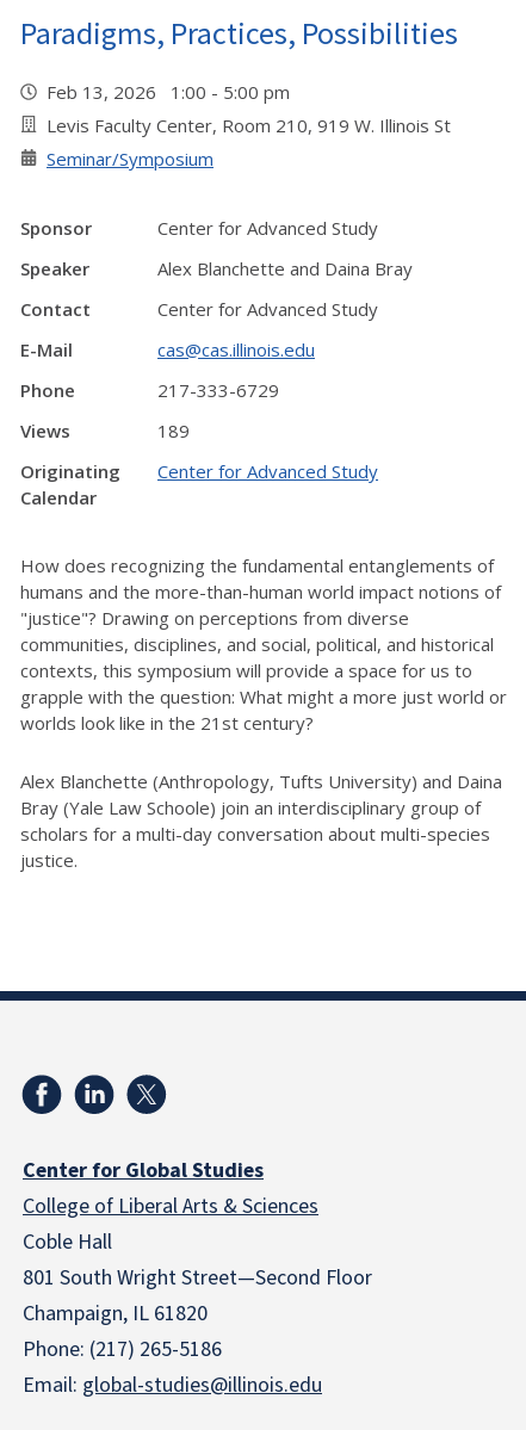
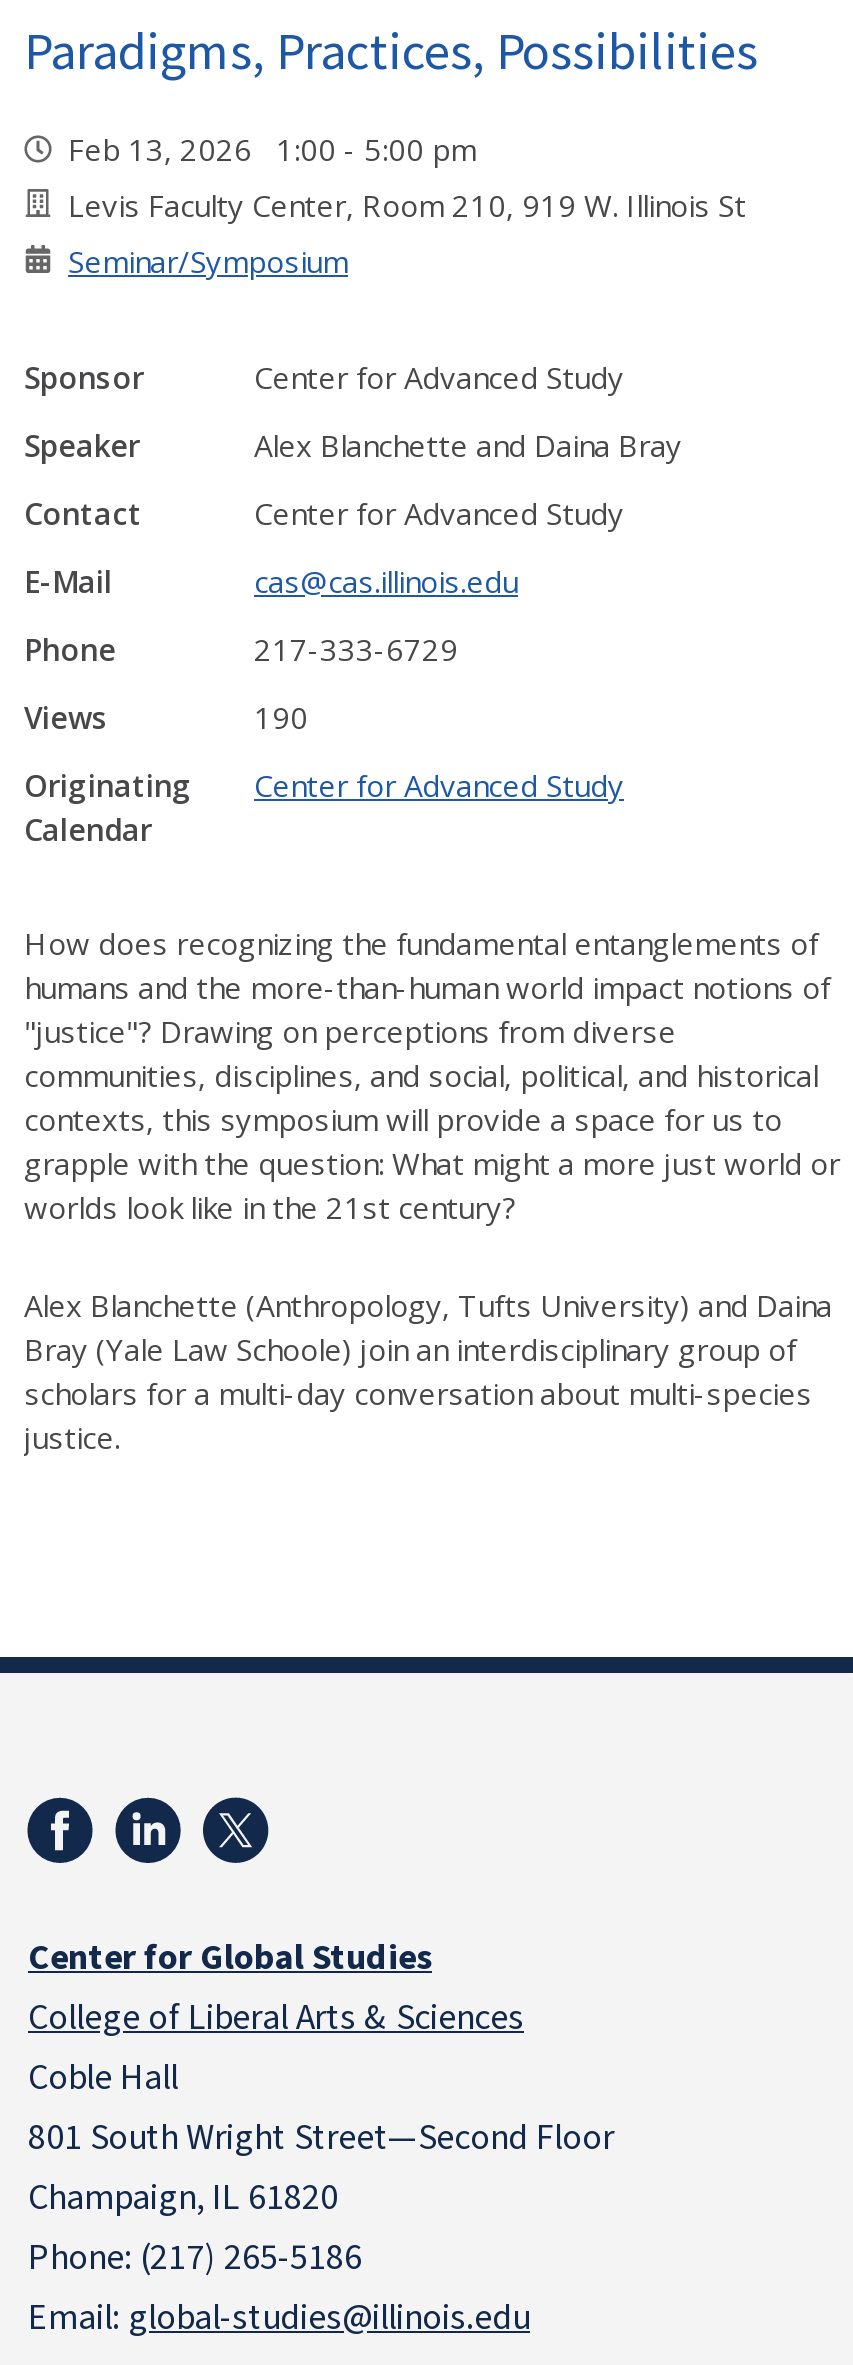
[157,419,190,443] 189 -> [254,698,308,738] 190

